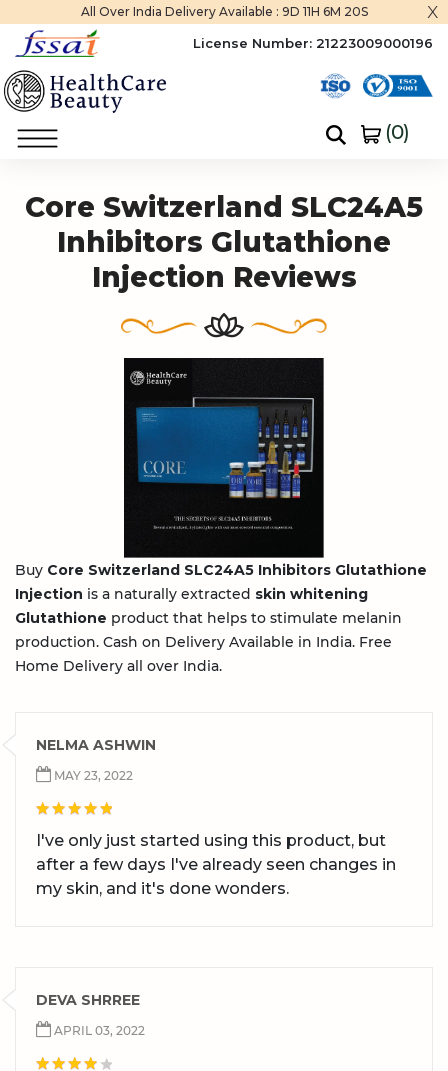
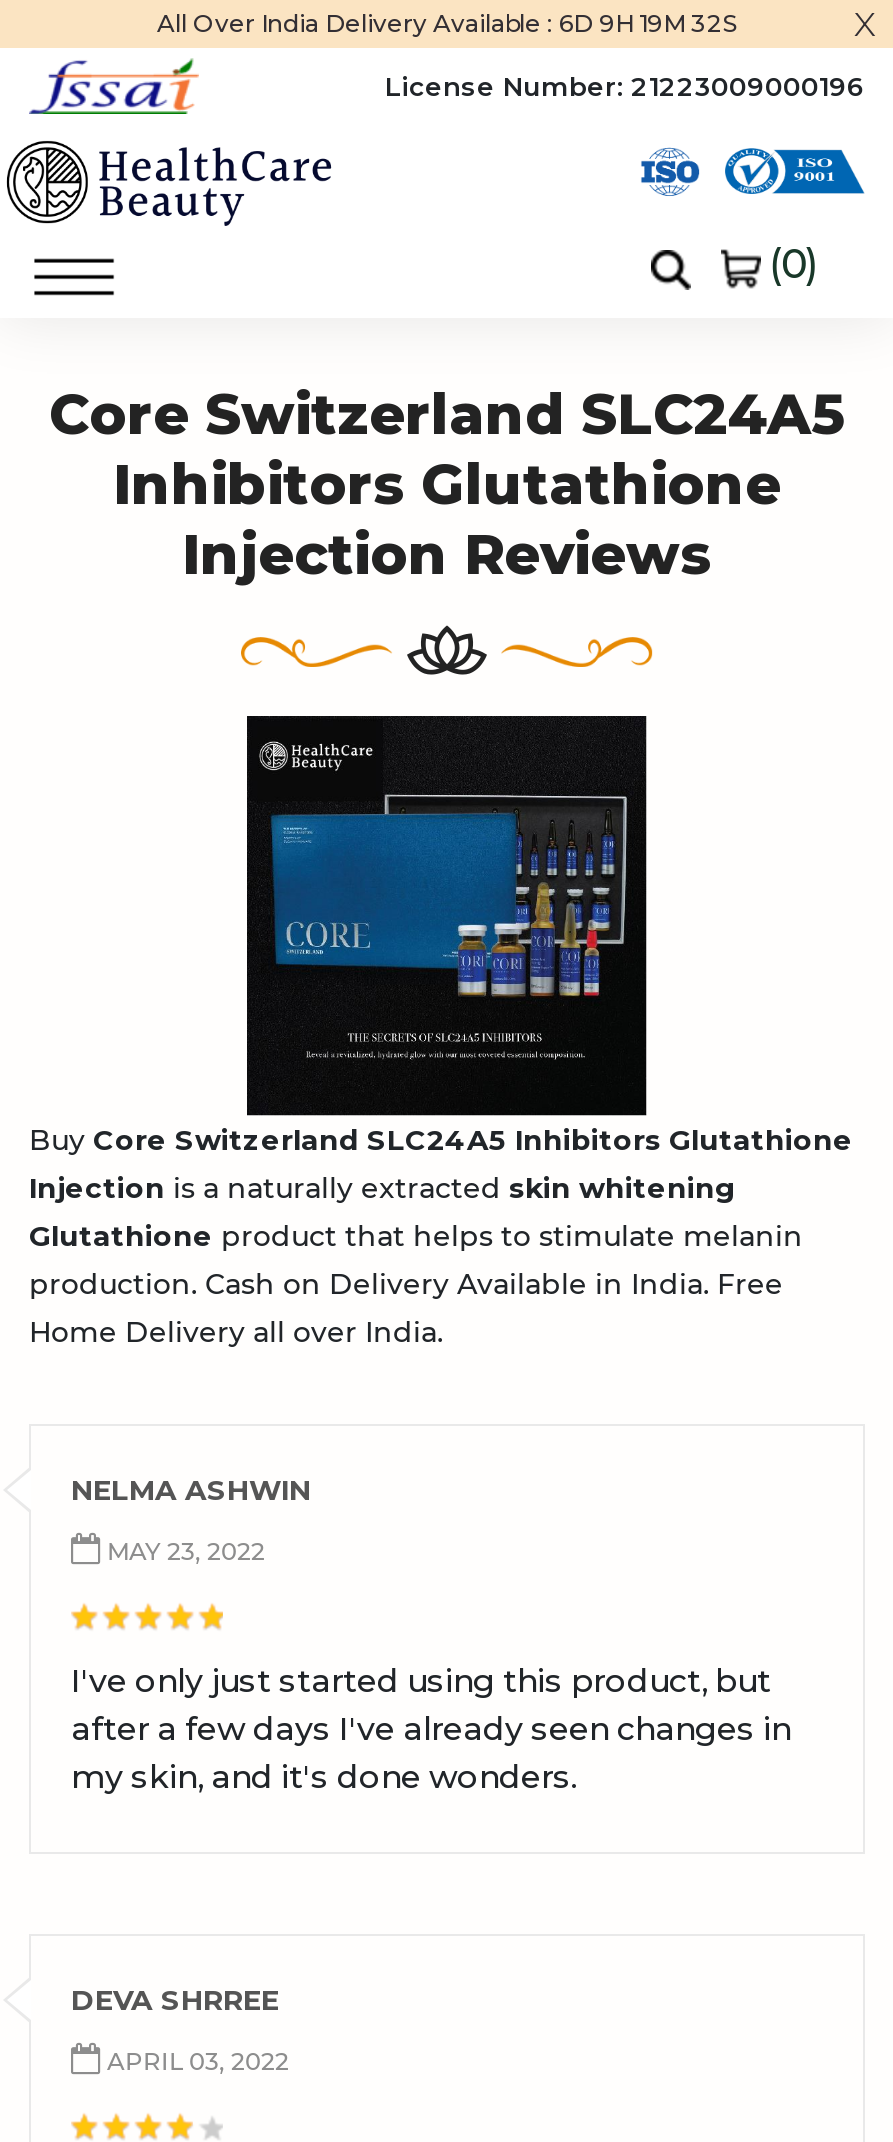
[80,4,367,19] All Over India Delivery Available : 9D 11H 6M 20S -> [157,8,737,38] All Over India Delivery Available : 6D 9H 19M 32S

